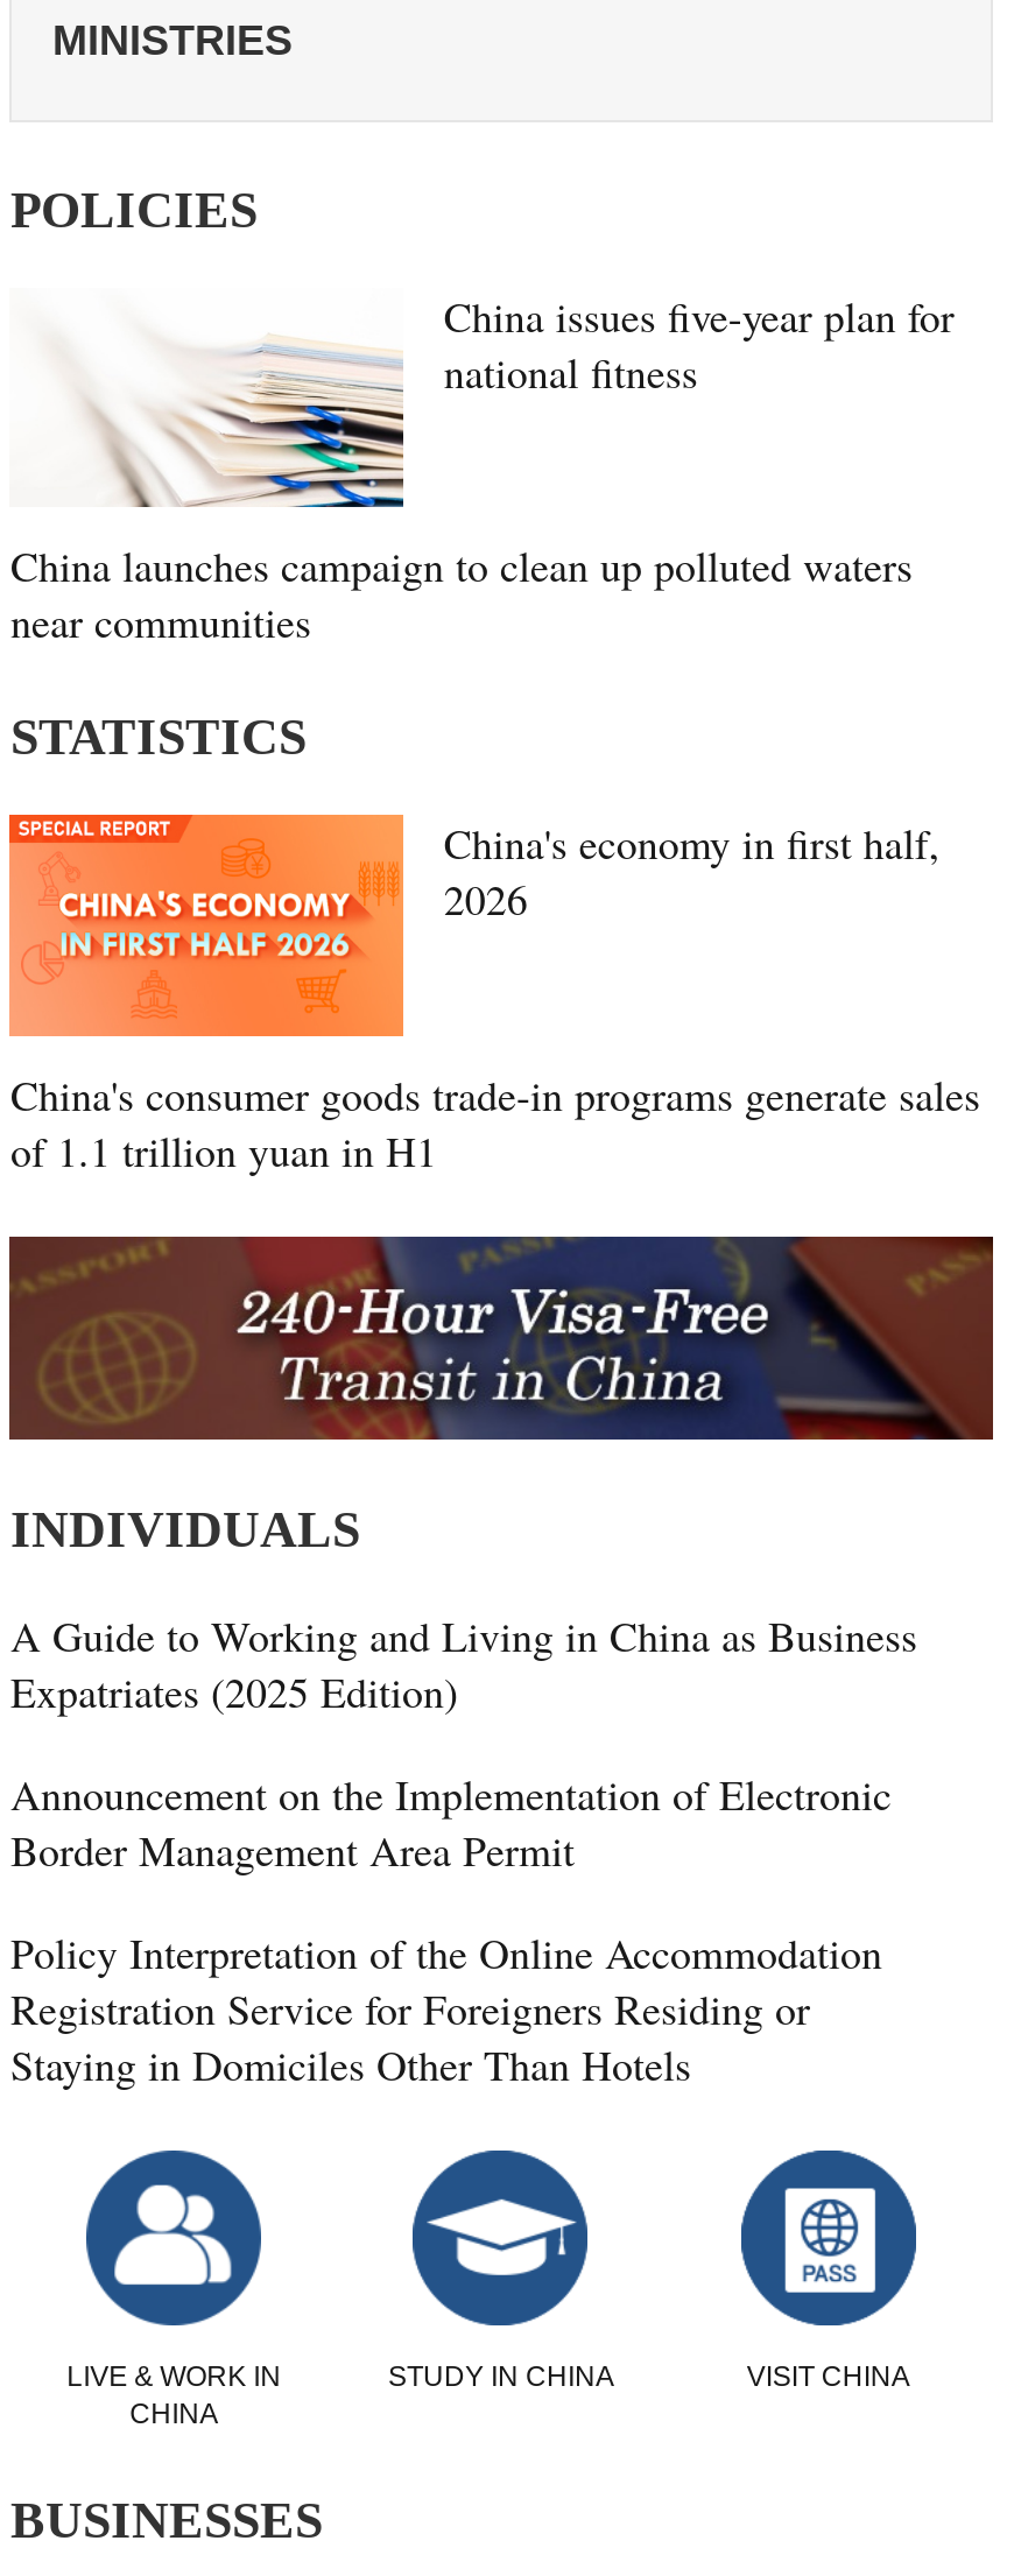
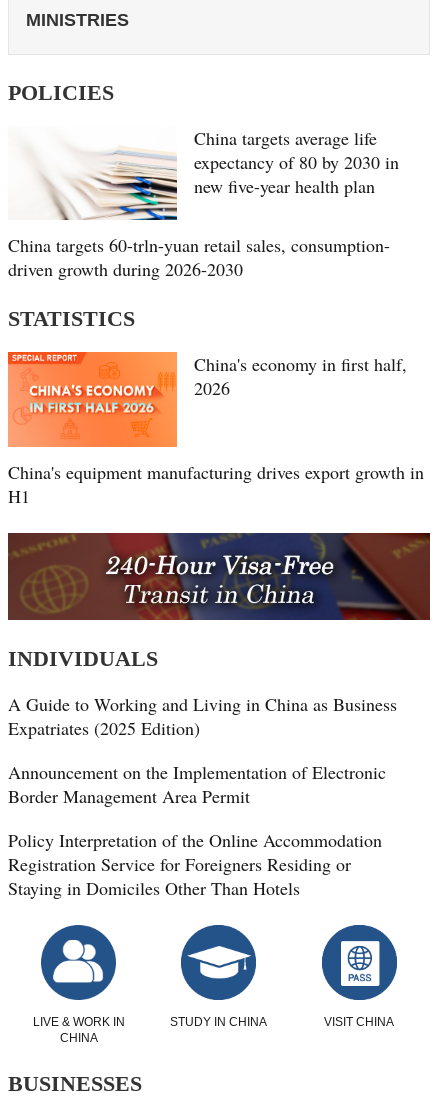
[444,288,954,400] China issues five-year plan for | national fitness -> [194,126,399,198] China targets average life | expectancy of 80 by 2030 in | new five-year health plan
[10,539,912,650] China launches campaign to clean up polluted waters | near communities -> [8,233,390,281] China targets 60-trln-yuan retail sales, consumption- | driven growth during 2026-2030
[10,1067,980,1178] China's consumer goods trade-in programs generate sales | of 1.1 trillion yuan in H1 -> [8,460,424,508] China's equipment manufacturing drives export growth in | H1

